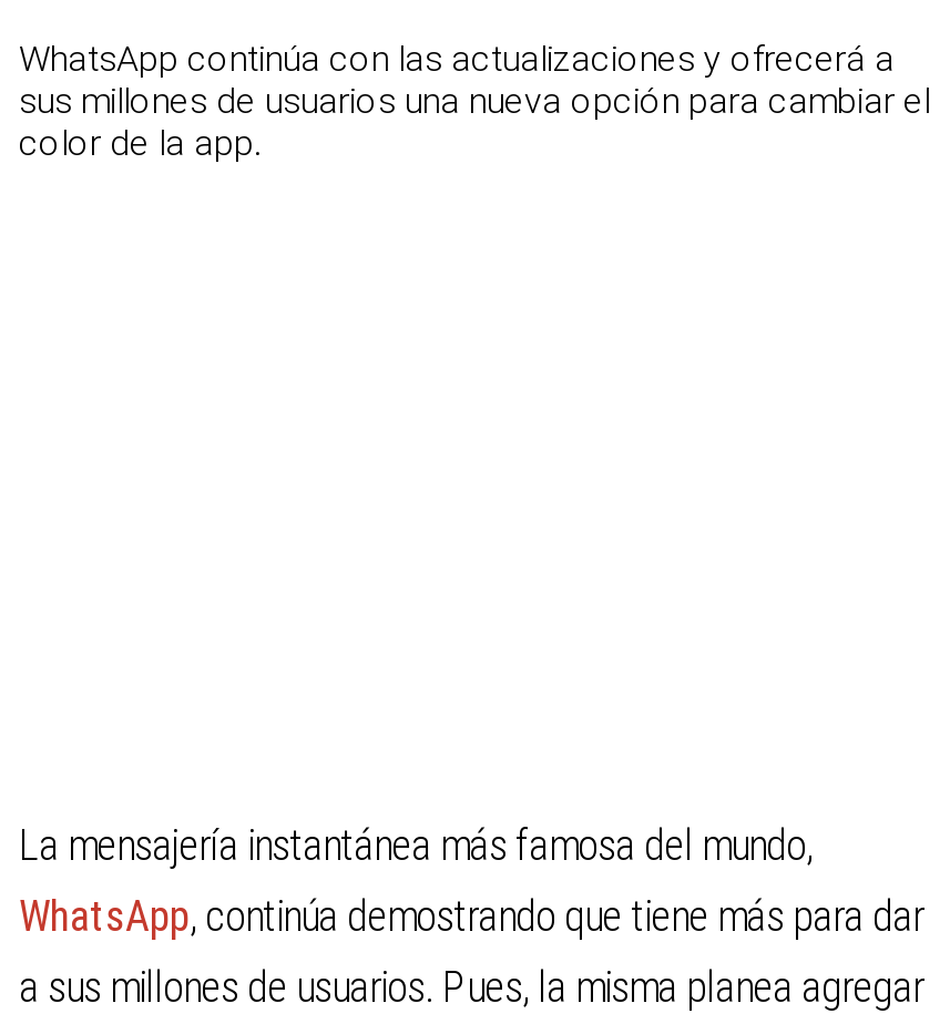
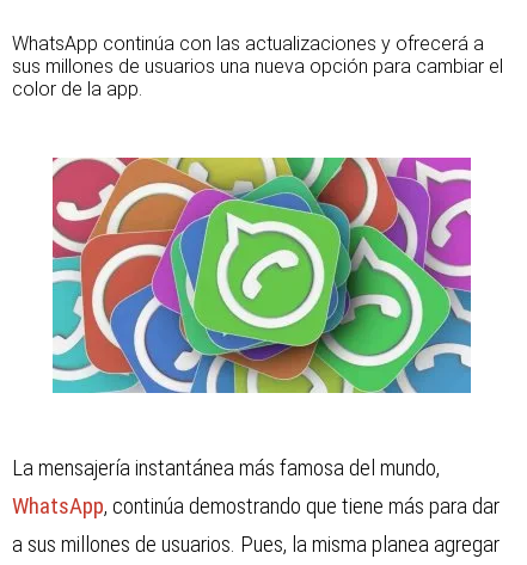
none -> [51,156,472,394] [image]

